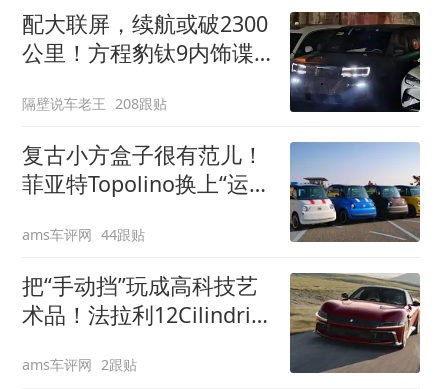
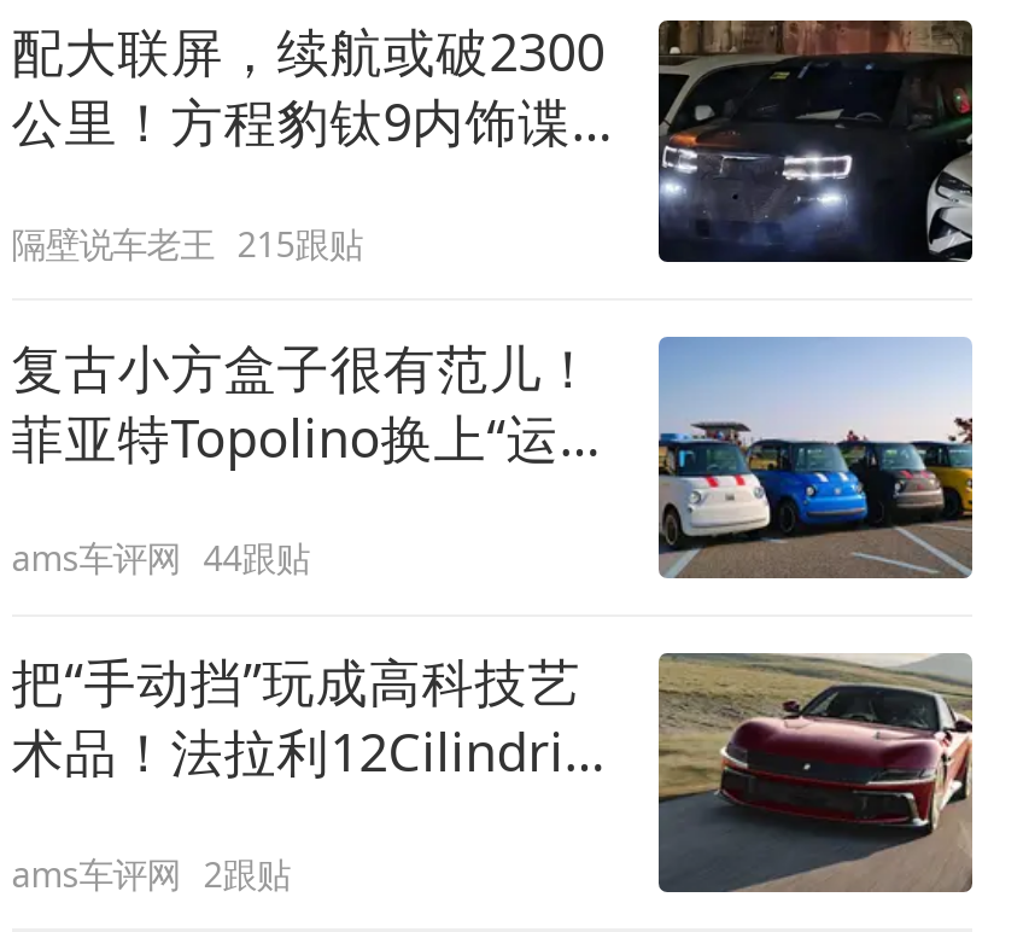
[22,94,167,113] 隔壁说车老王 208跟贴 -> [11,219,363,265] 隔壁说车老王 215跟贴

